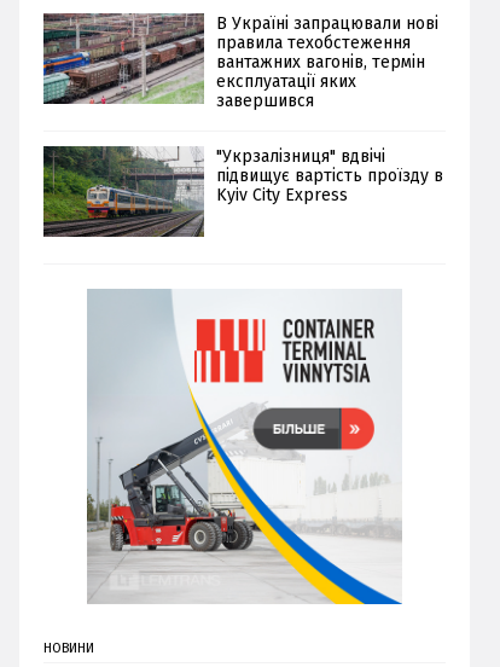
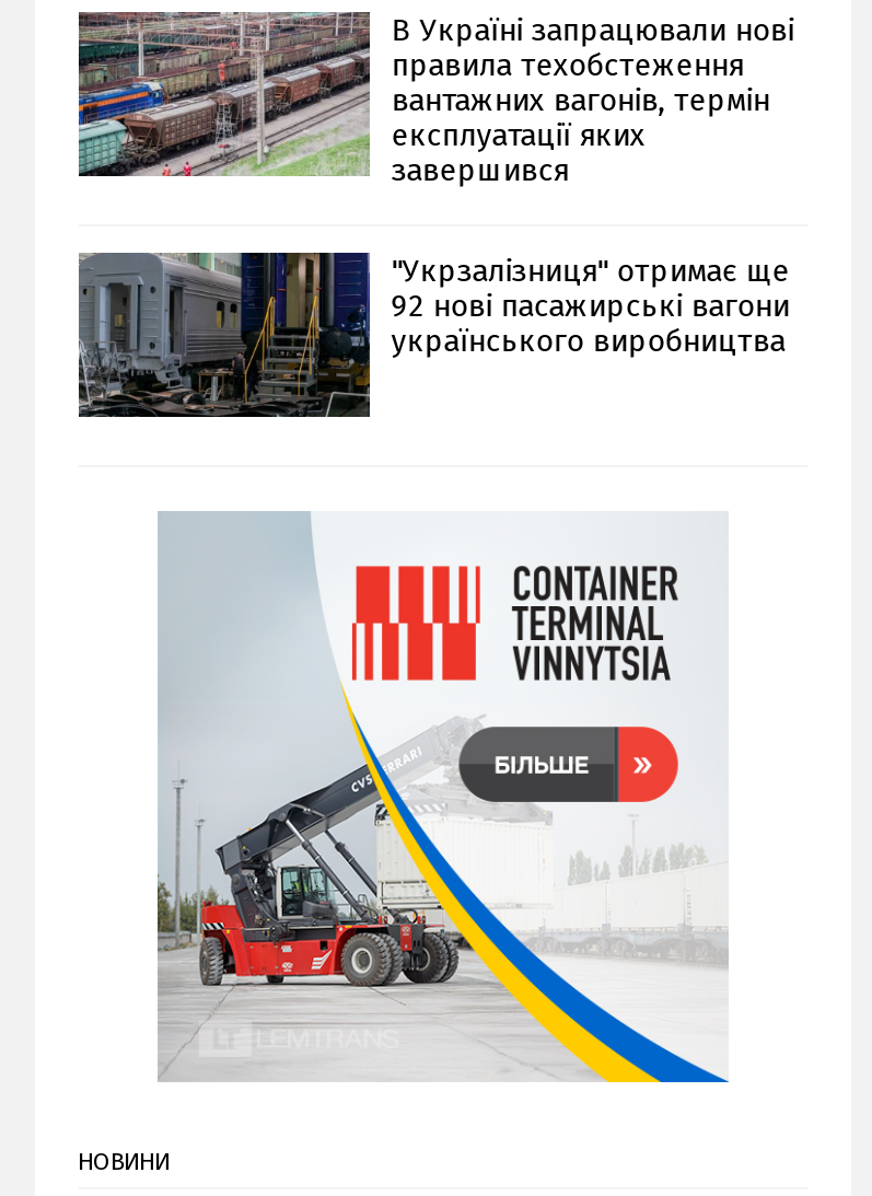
[42,146,443,238] [image] | "Укрзалізниця" вдвічі | підвищує вартість проїзду в | Kyiv City Express -> [77,251,789,419] [image] | "Укрзалізниця" отримає ще | 92 нові пасажирські вагони | українського виробництва

